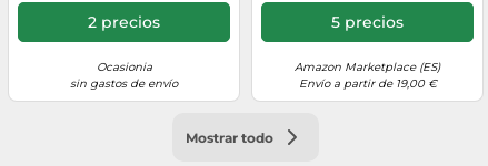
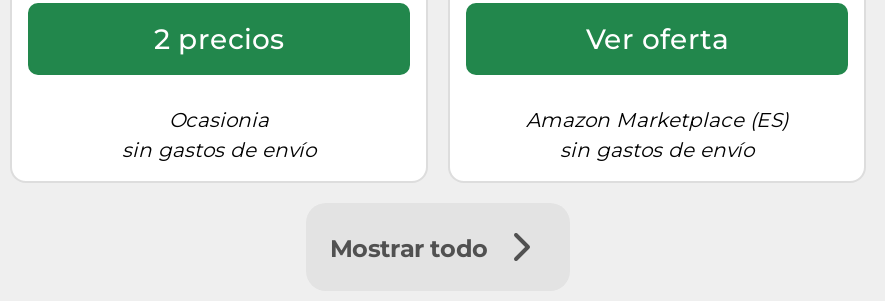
[331,13,404,33] 5 precios -> [586,22,728,58] Ver oferta
[298,77,436,91] Envío a partir de 19,00 € -> [560,138,754,164] sin gastos de envío

